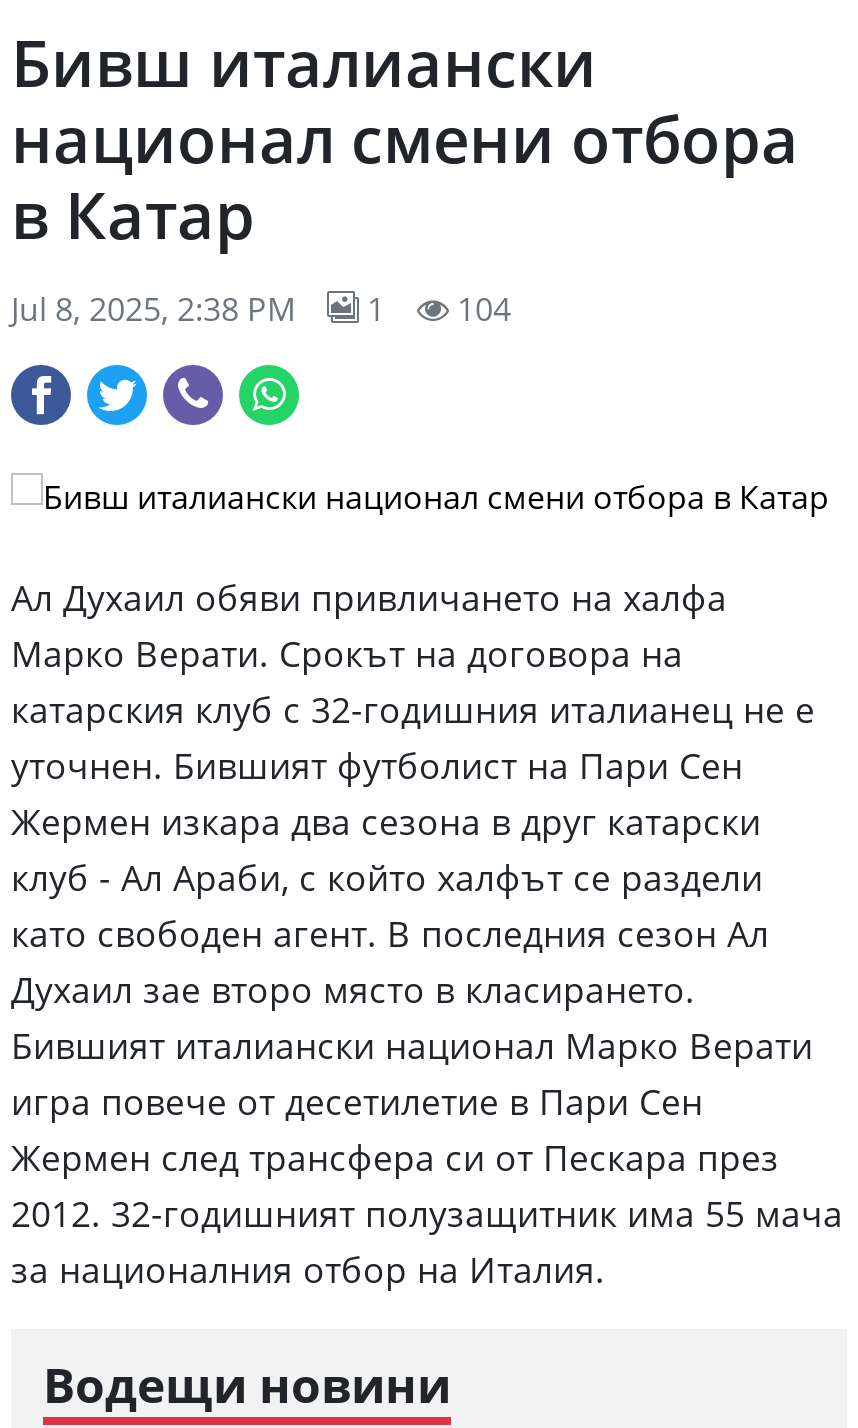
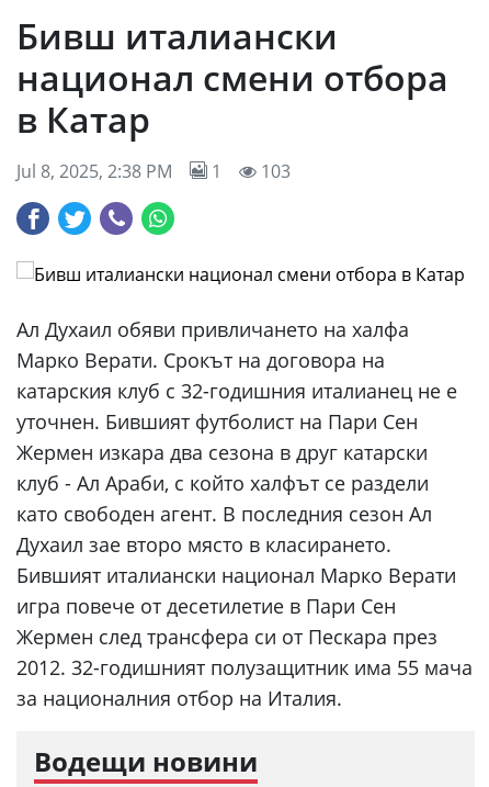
[11,287,511,331] Jul 8, 2025, 2:38 PM 1 104 -> [16,159,291,183] Jul 8, 2025, 2:38 PM 1 103

